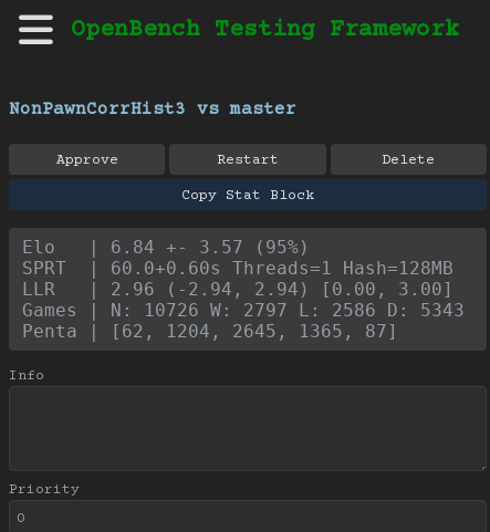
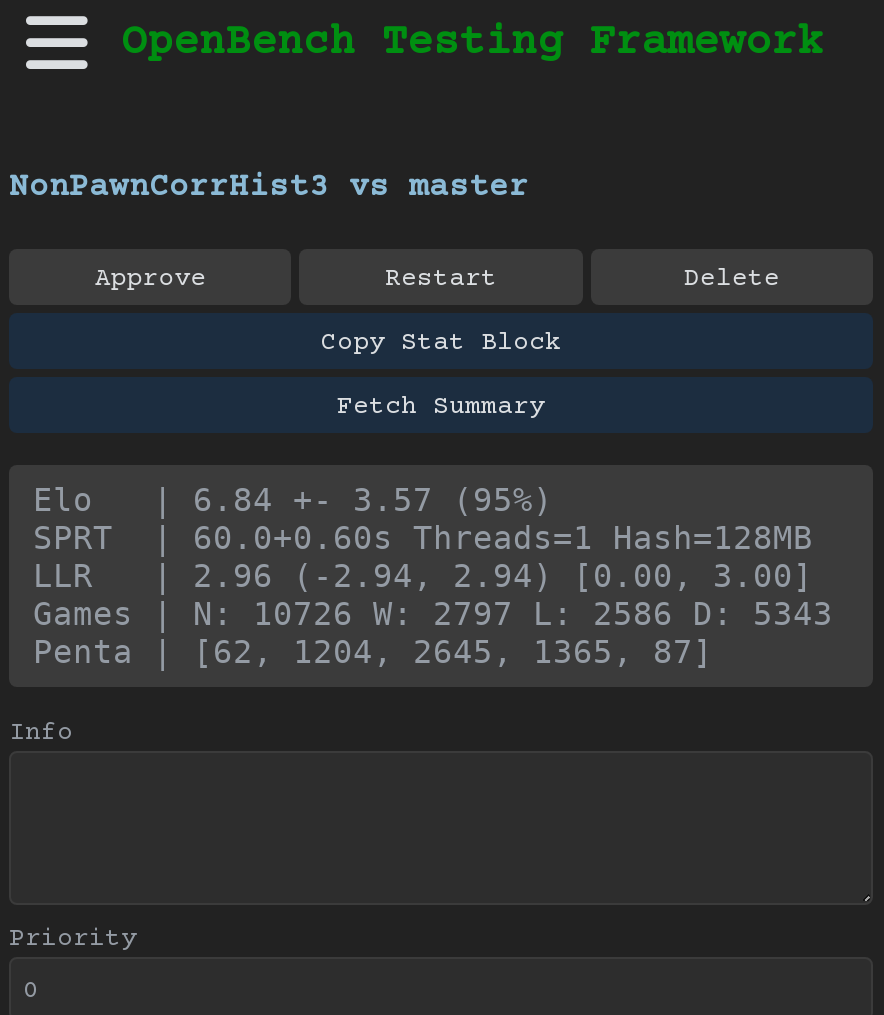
none -> [337,392,545,420] Fetch Summary

